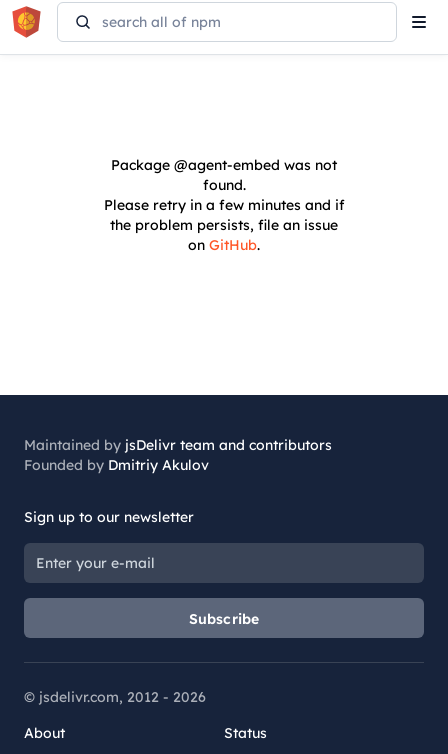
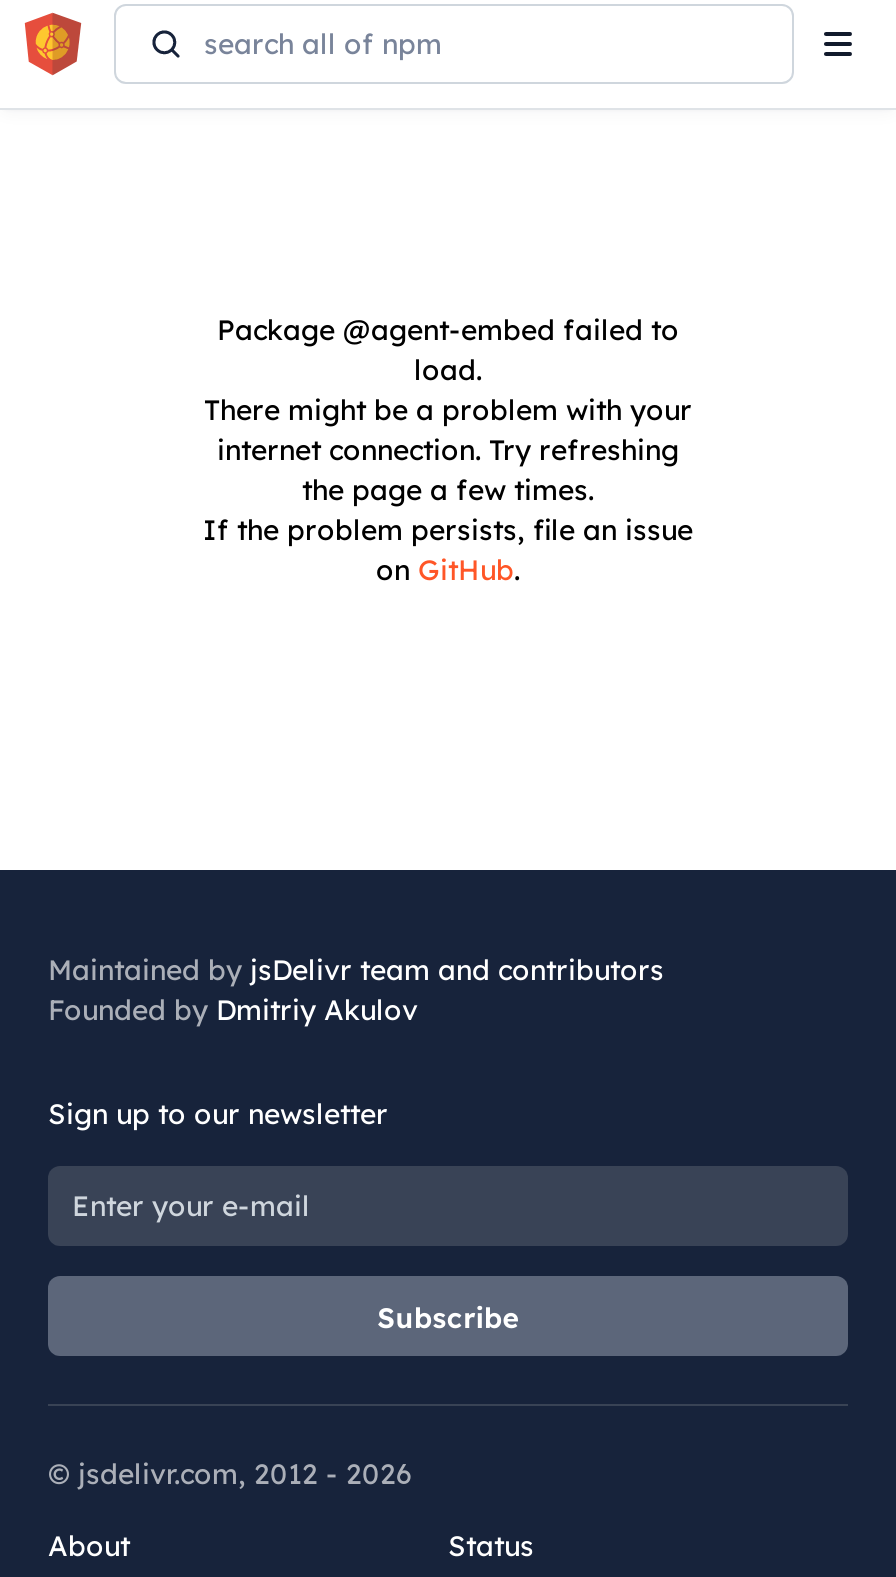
[103,156,344,234] Package @agent-embed was not | found. | Please retry in a few minutes and if | the problem persists, file an issue -> [203,312,693,548] Package @agent-embed failed to | load. | There might be a problem with your | internet connection. Try refreshing | the page a few times. | If the problem persists, file an issue

